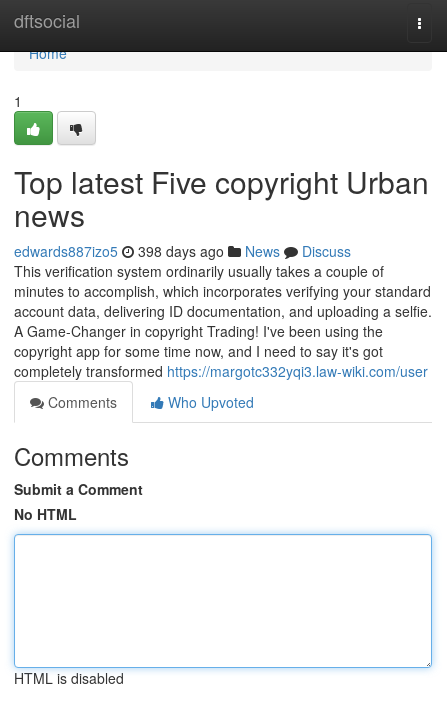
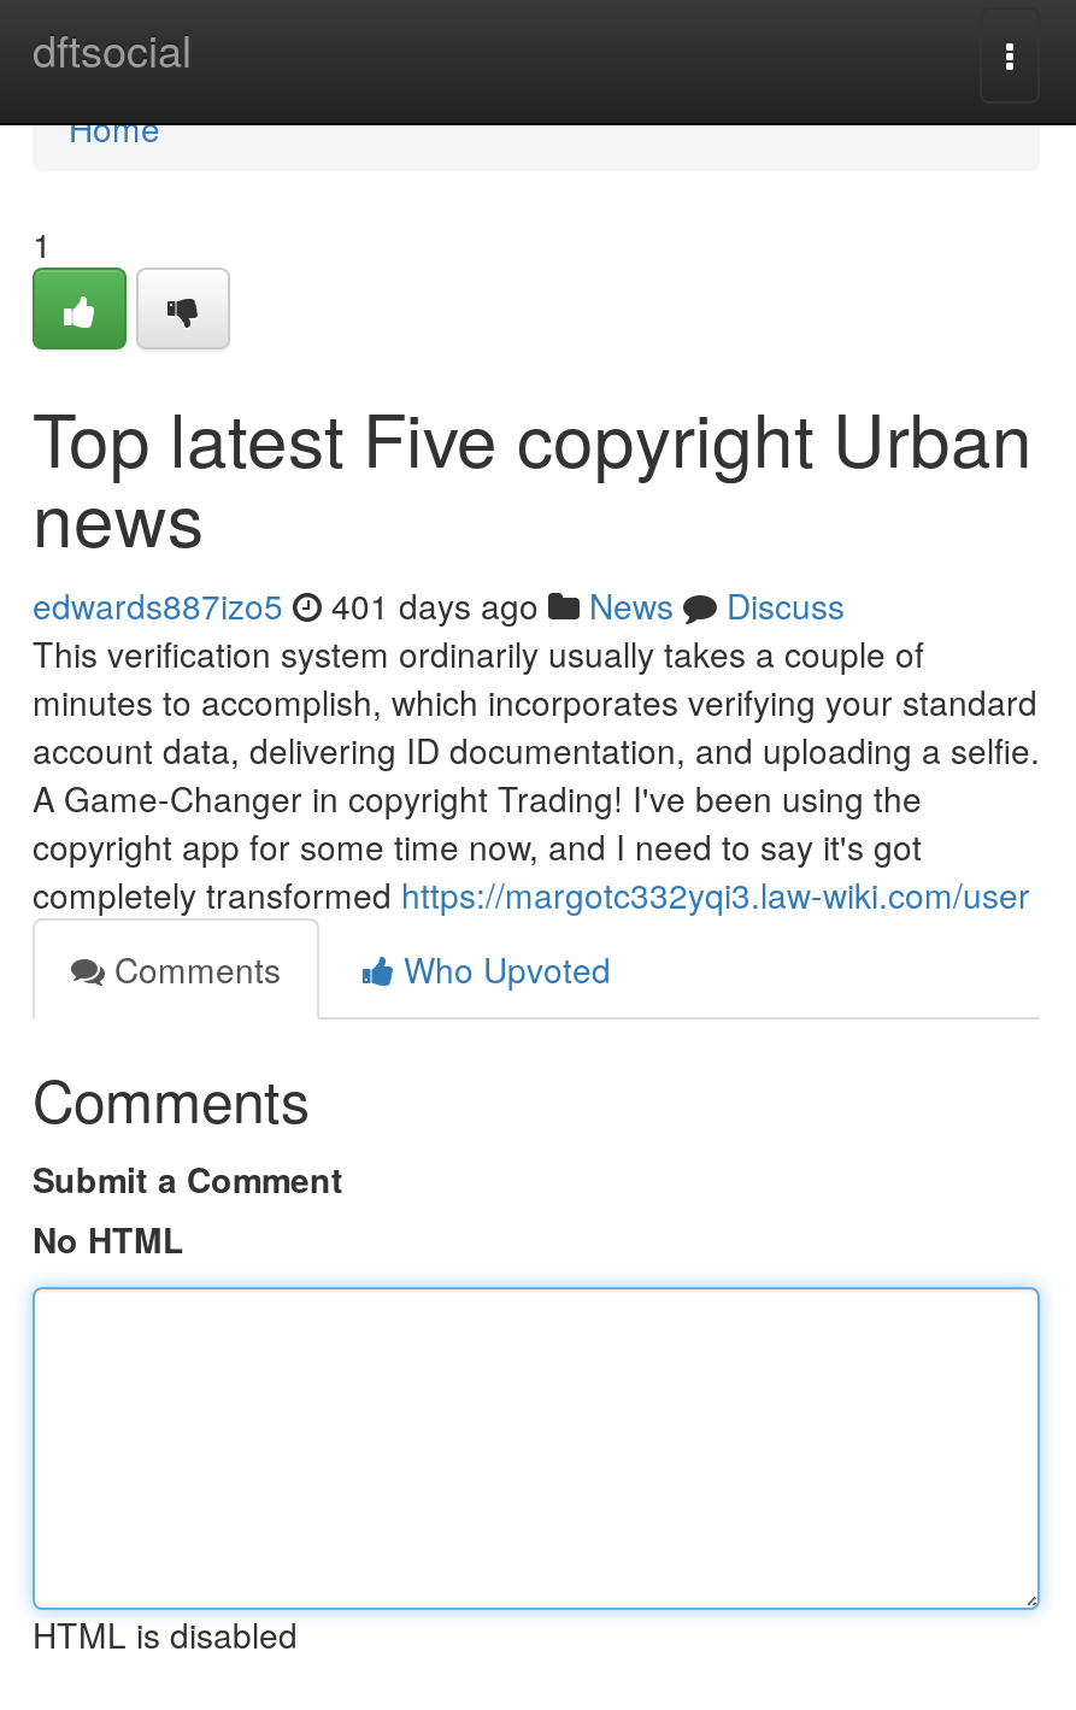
[14,241,351,261] edwards887izo5 398 days ago News Discuss -> [33,581,845,629] edwards887izo5 401 days ago News Discuss

